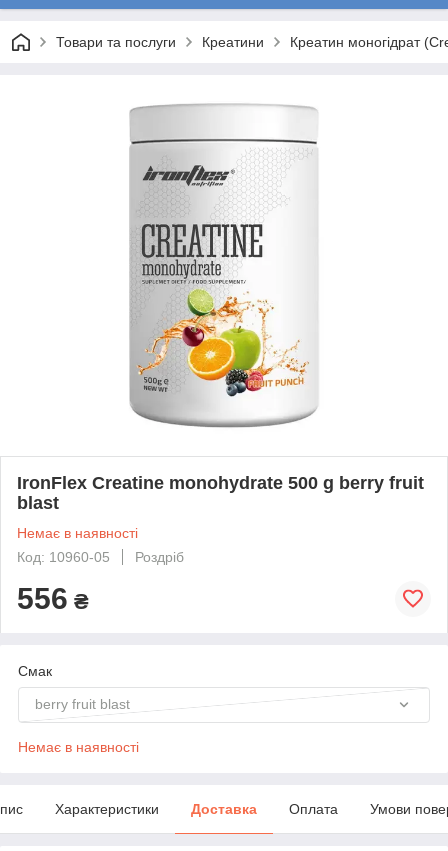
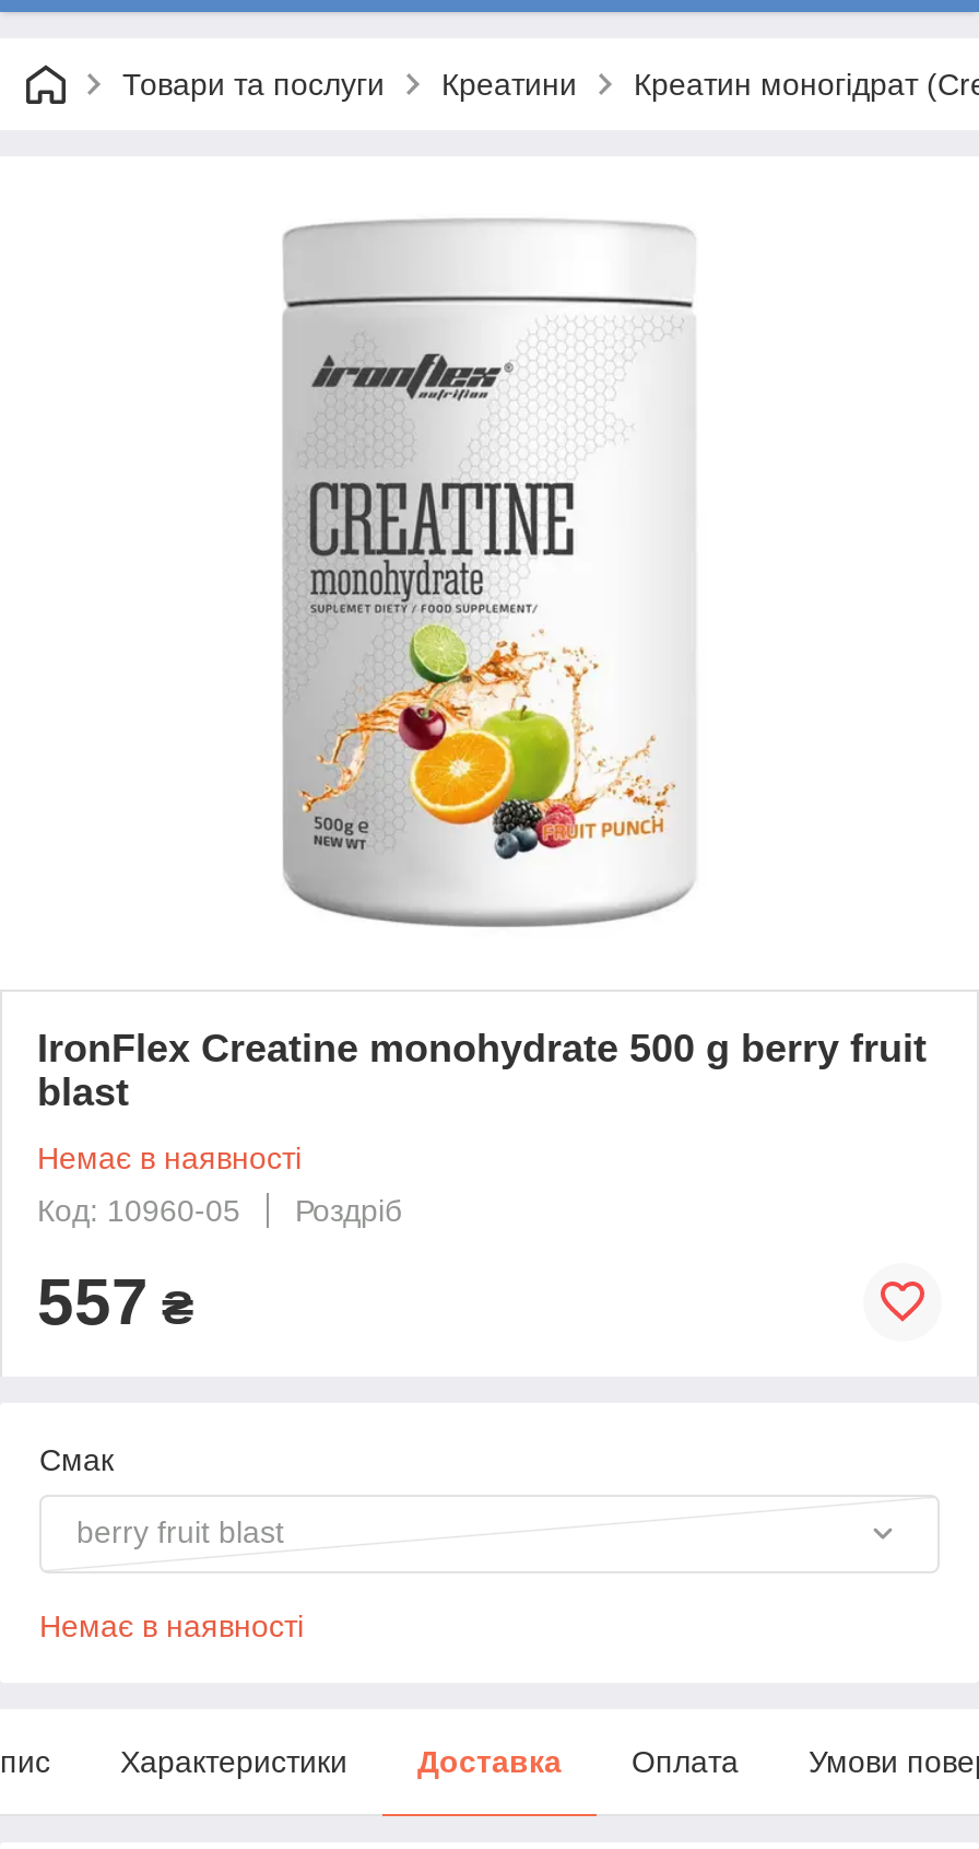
[17,582,89,615] 556 ₴ -> [37,1265,194,1337] 557 ₴

